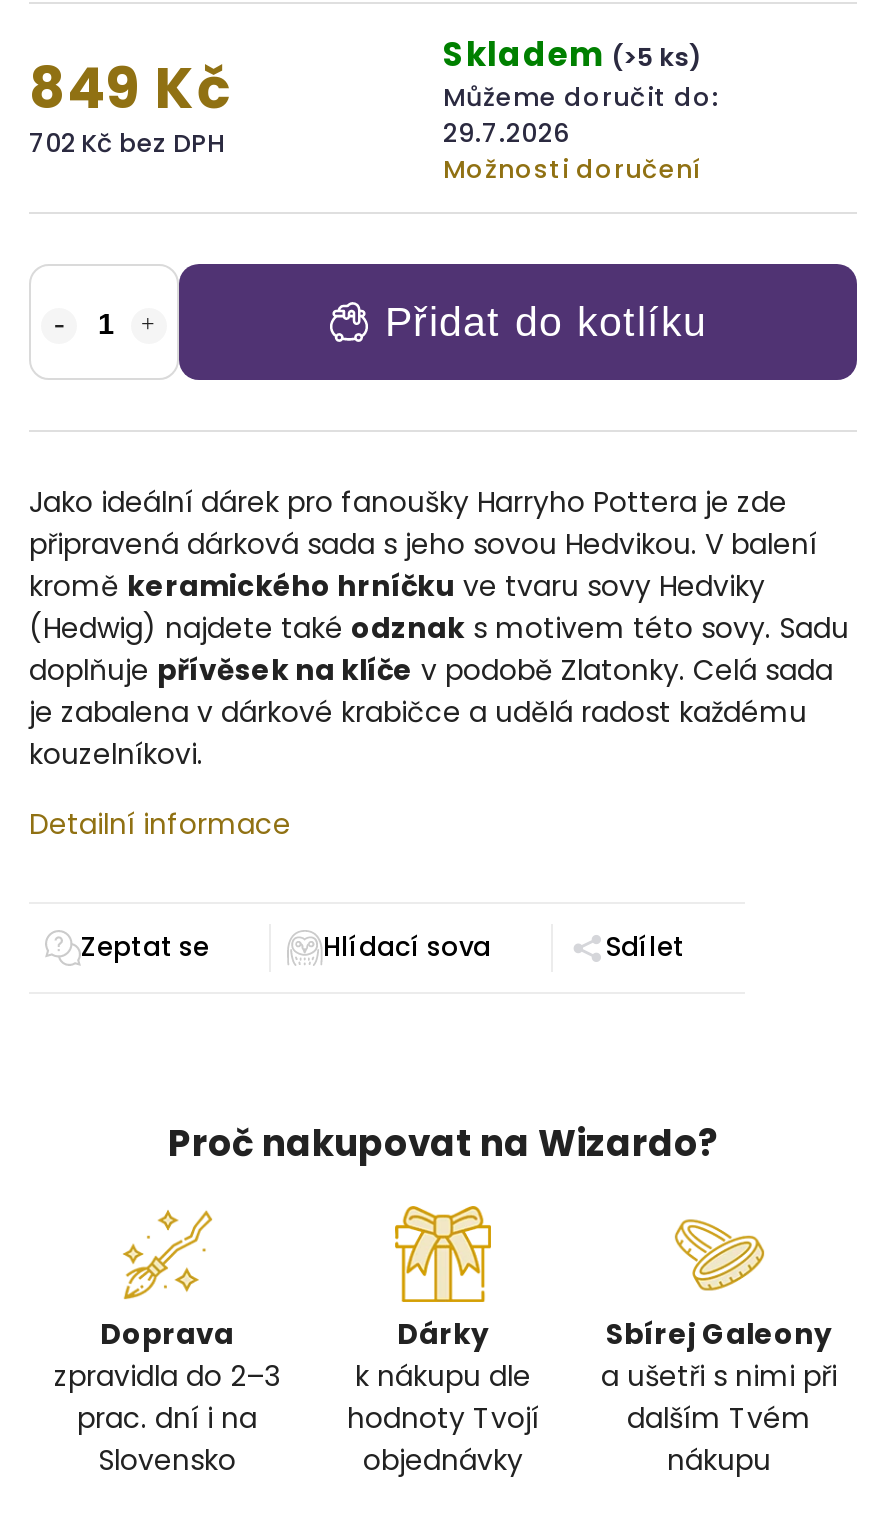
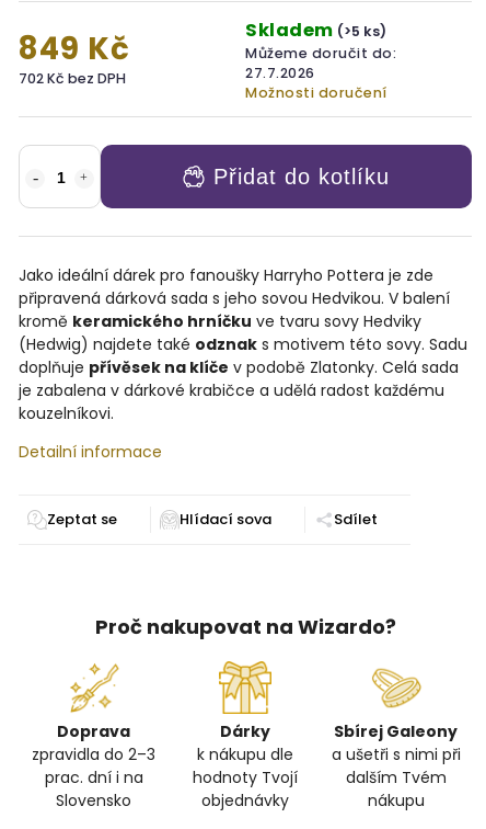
[443,115,570,149] 29.7.2026 -> [245,63,315,82] 27.7.2026

